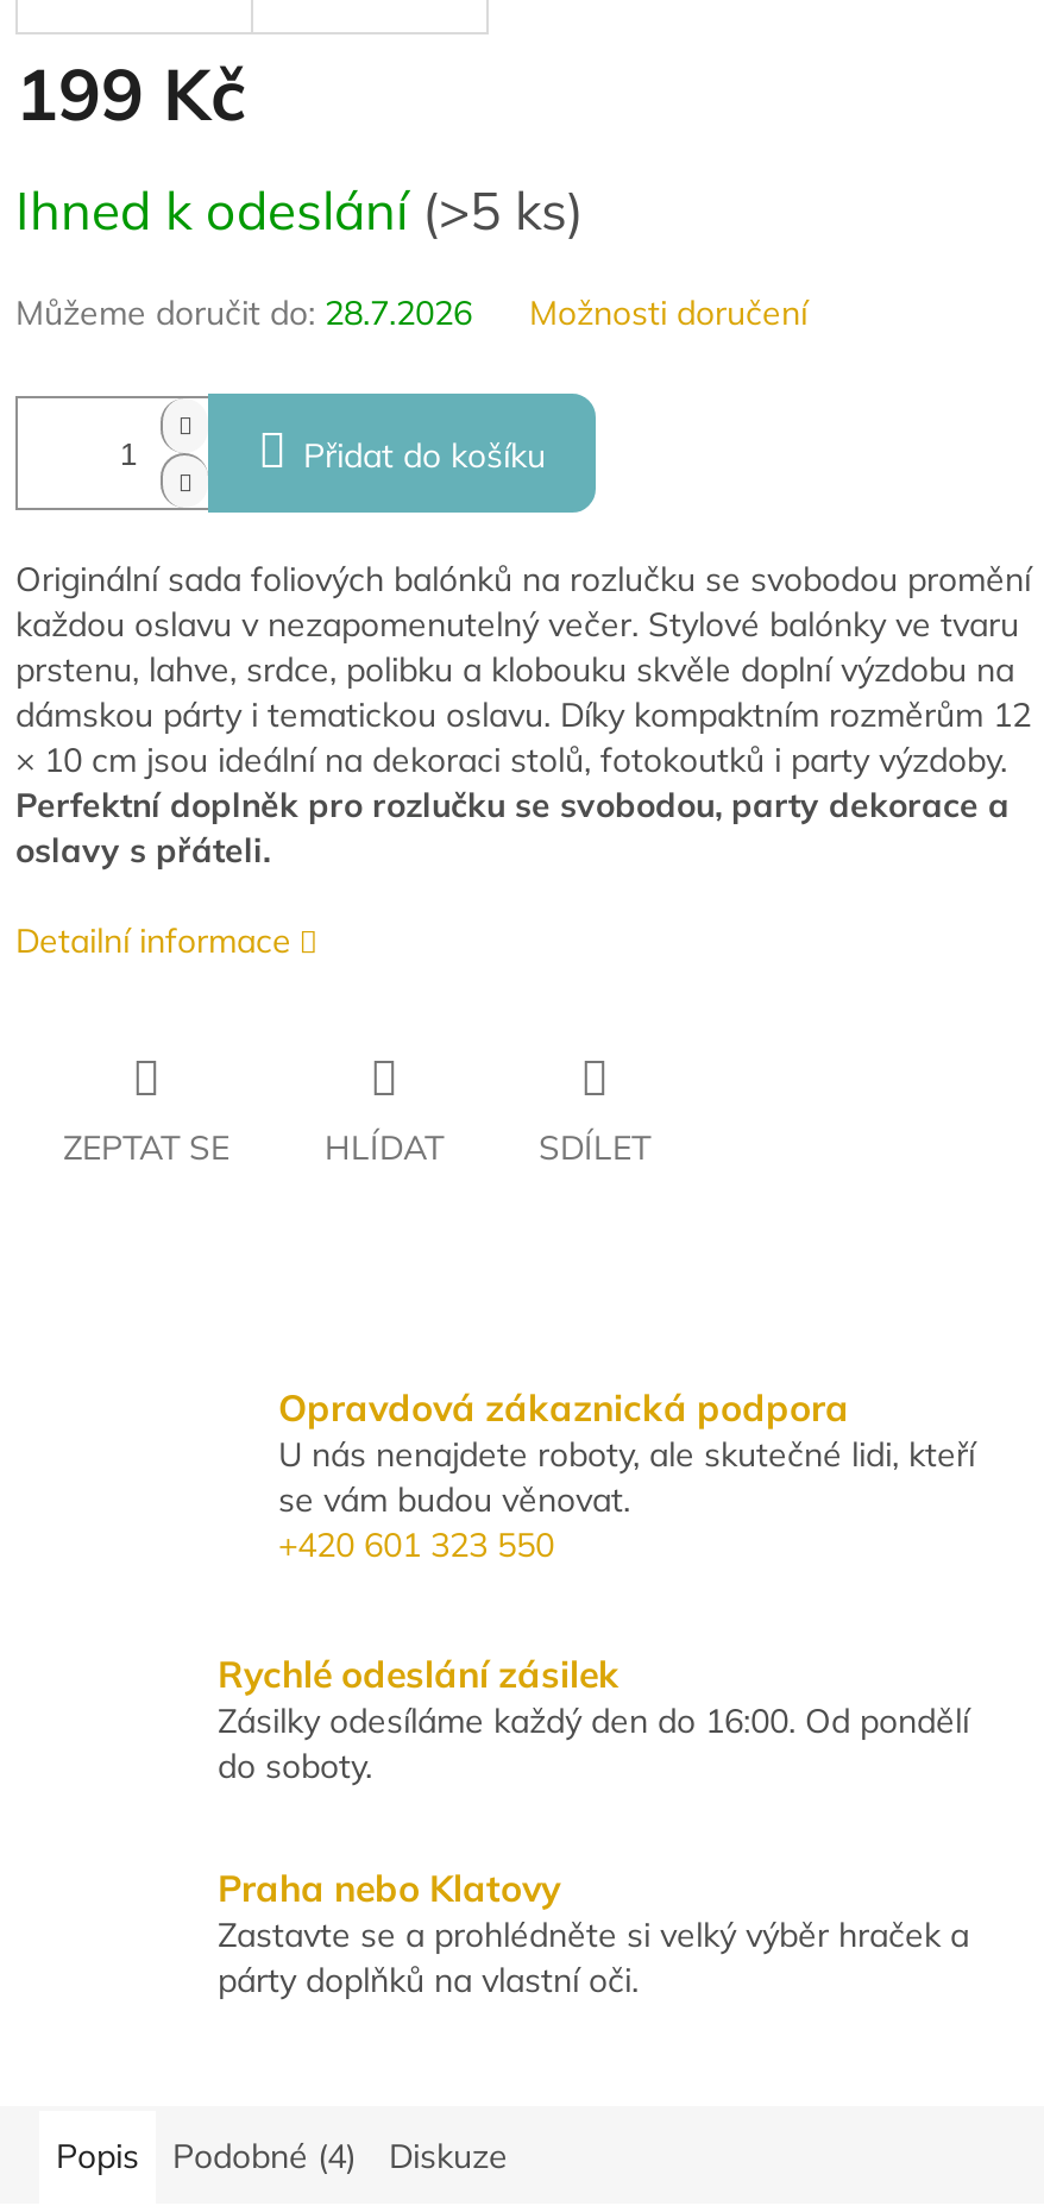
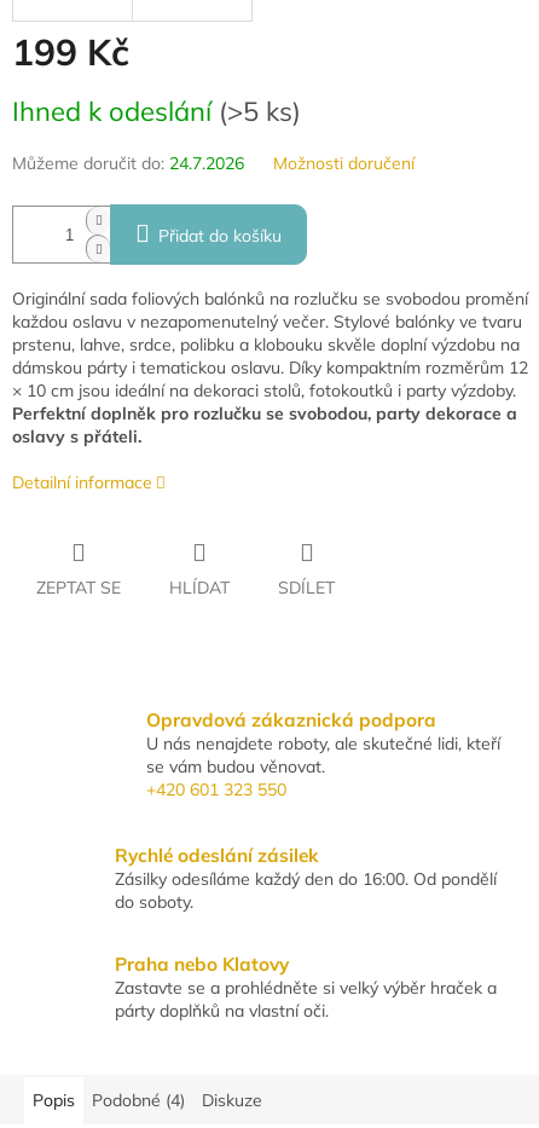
[15,292,472,335] Můžeme doručit do: 28.7.2026 -> [12,153,244,175] Můžeme doručit do: 24.7.2026

